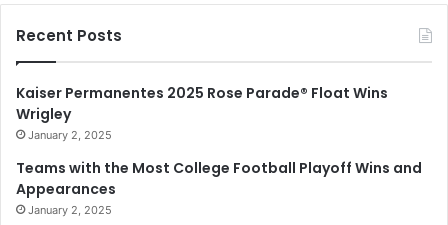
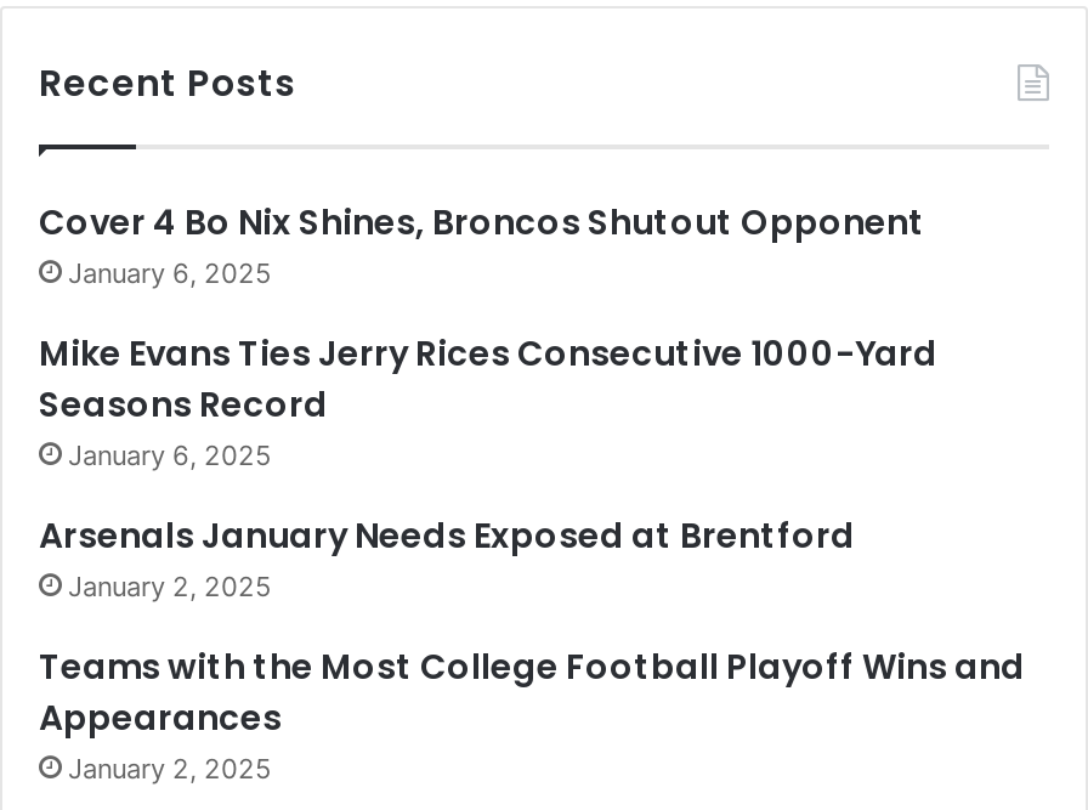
[16,82,388,123] Kaiser Permanentes 2025 Rose Parade® Float Wins | Wrigley -> [39,197,937,559] Cover 4 Bo Nix Shines, Broncos Shutout Opponent | January 6, 2025 | Mike Evans Ties Jerry Rices Consecutive 1000-Yard | Seasons Record | January 6, 2025 | Arsenals January Needs Exposed at Brentford

